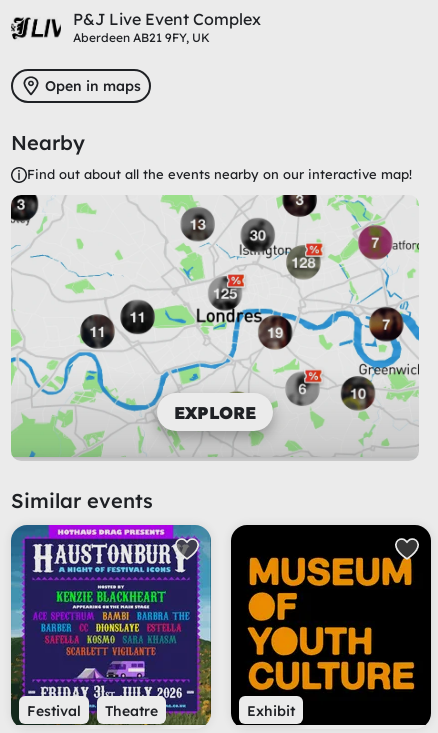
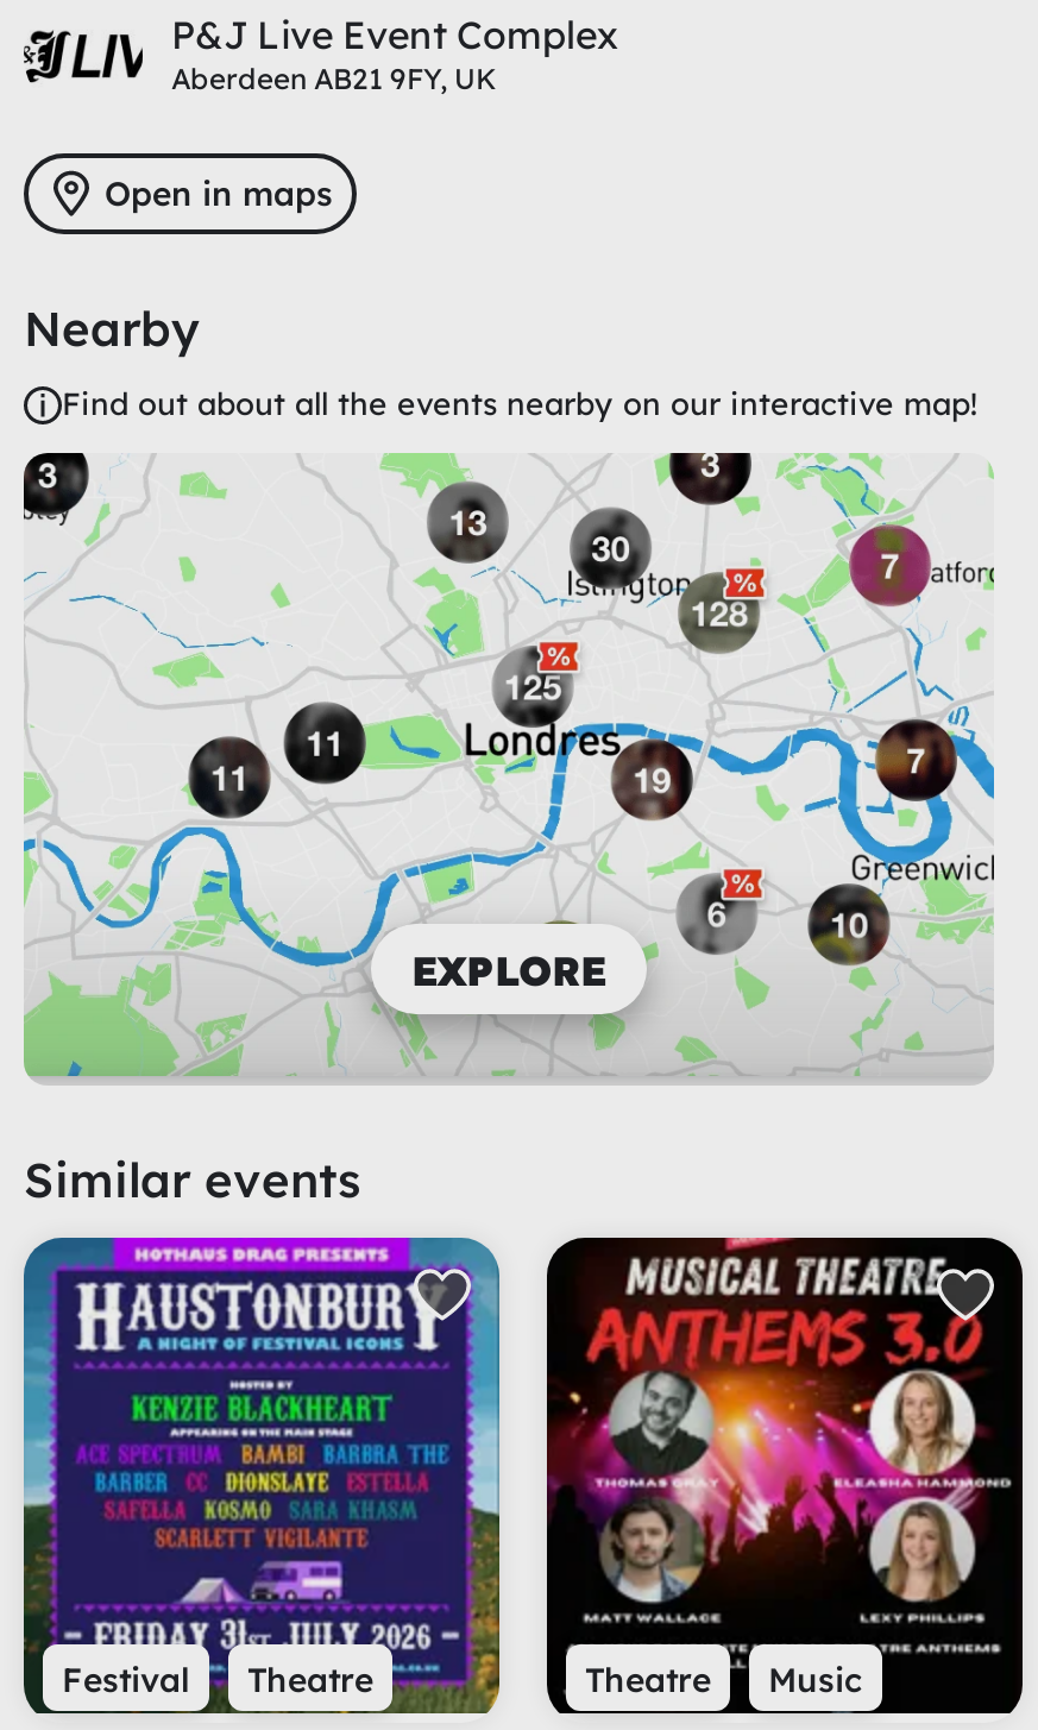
[231,524,426,720] [image] | Exhibit -> [547,1235,1013,1701] [image] | Theatre | Music

